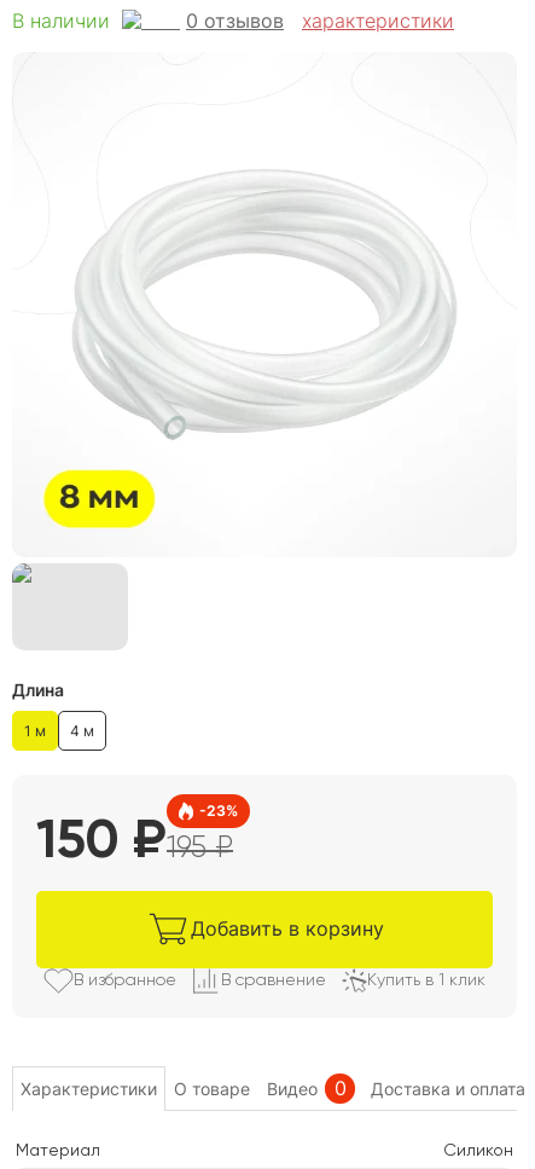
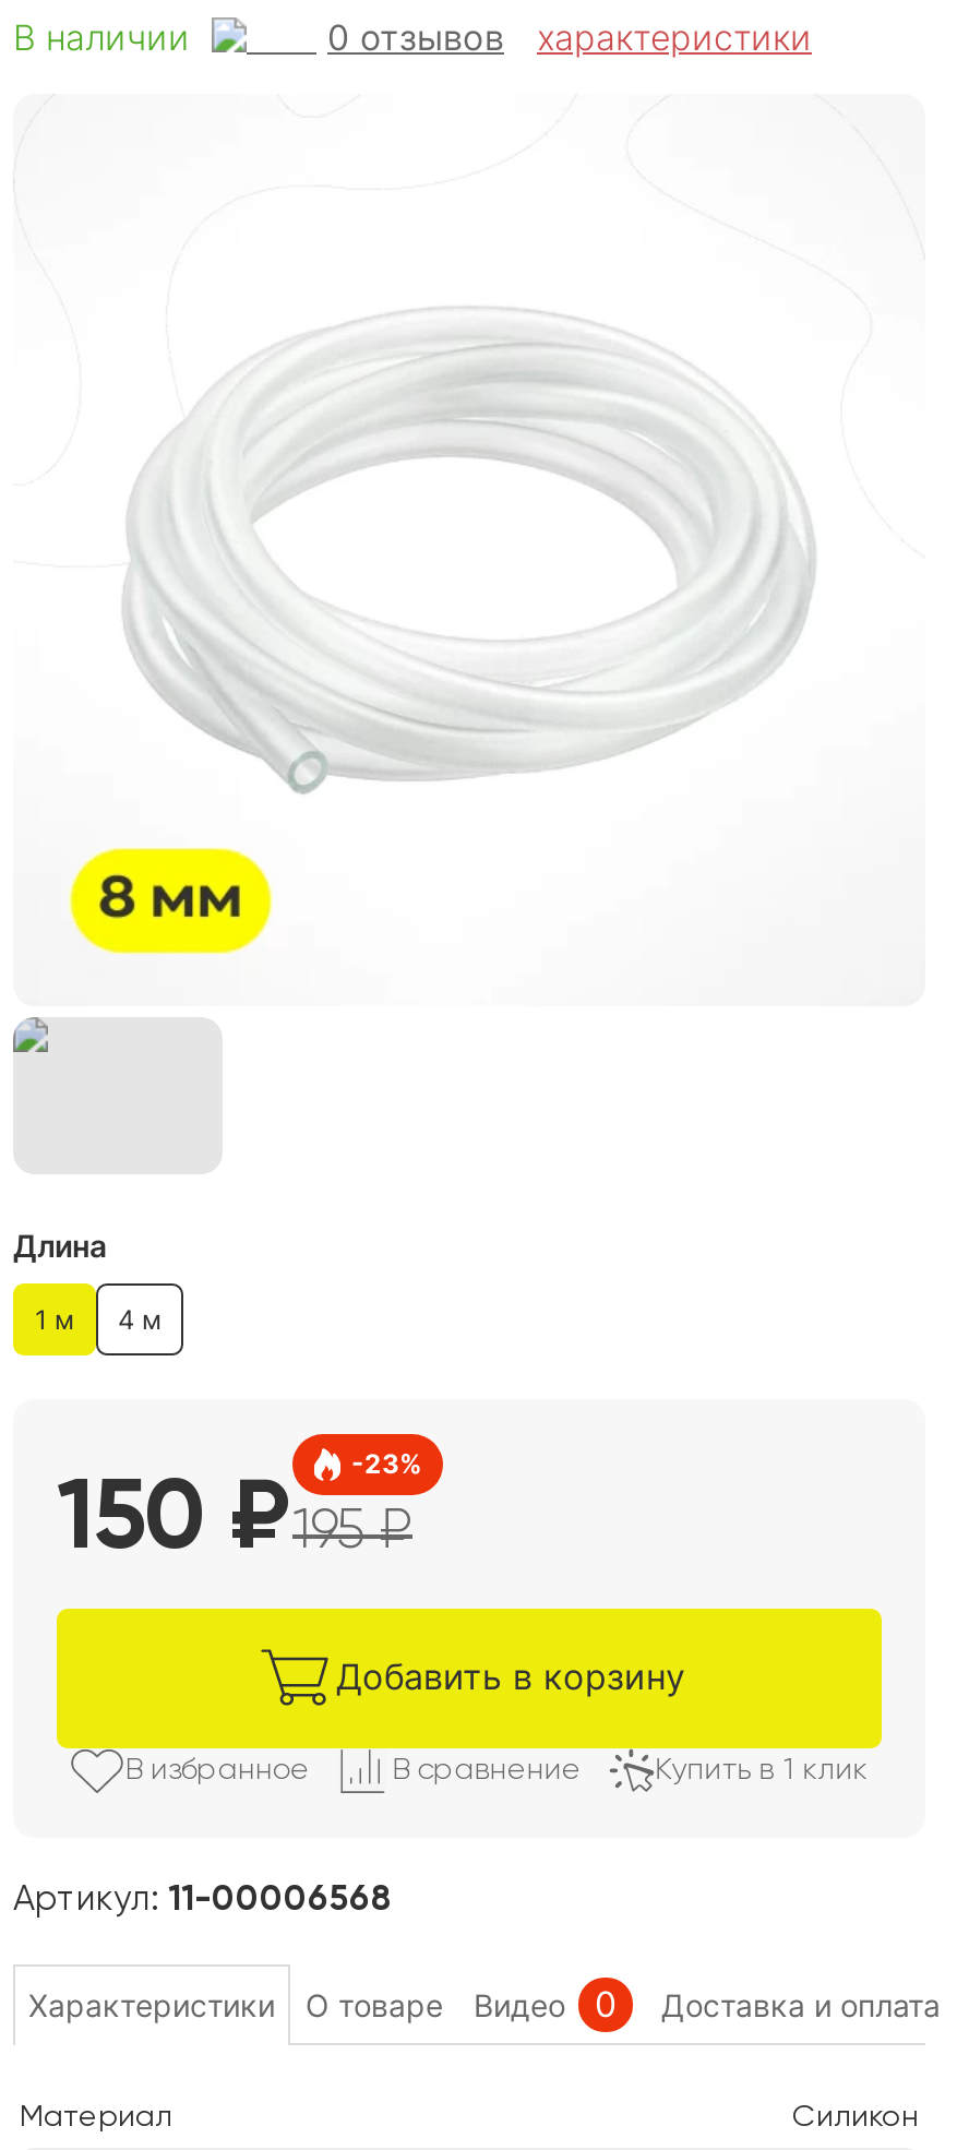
none -> [13,1883,393,1918] Артикул: 11-00006568

